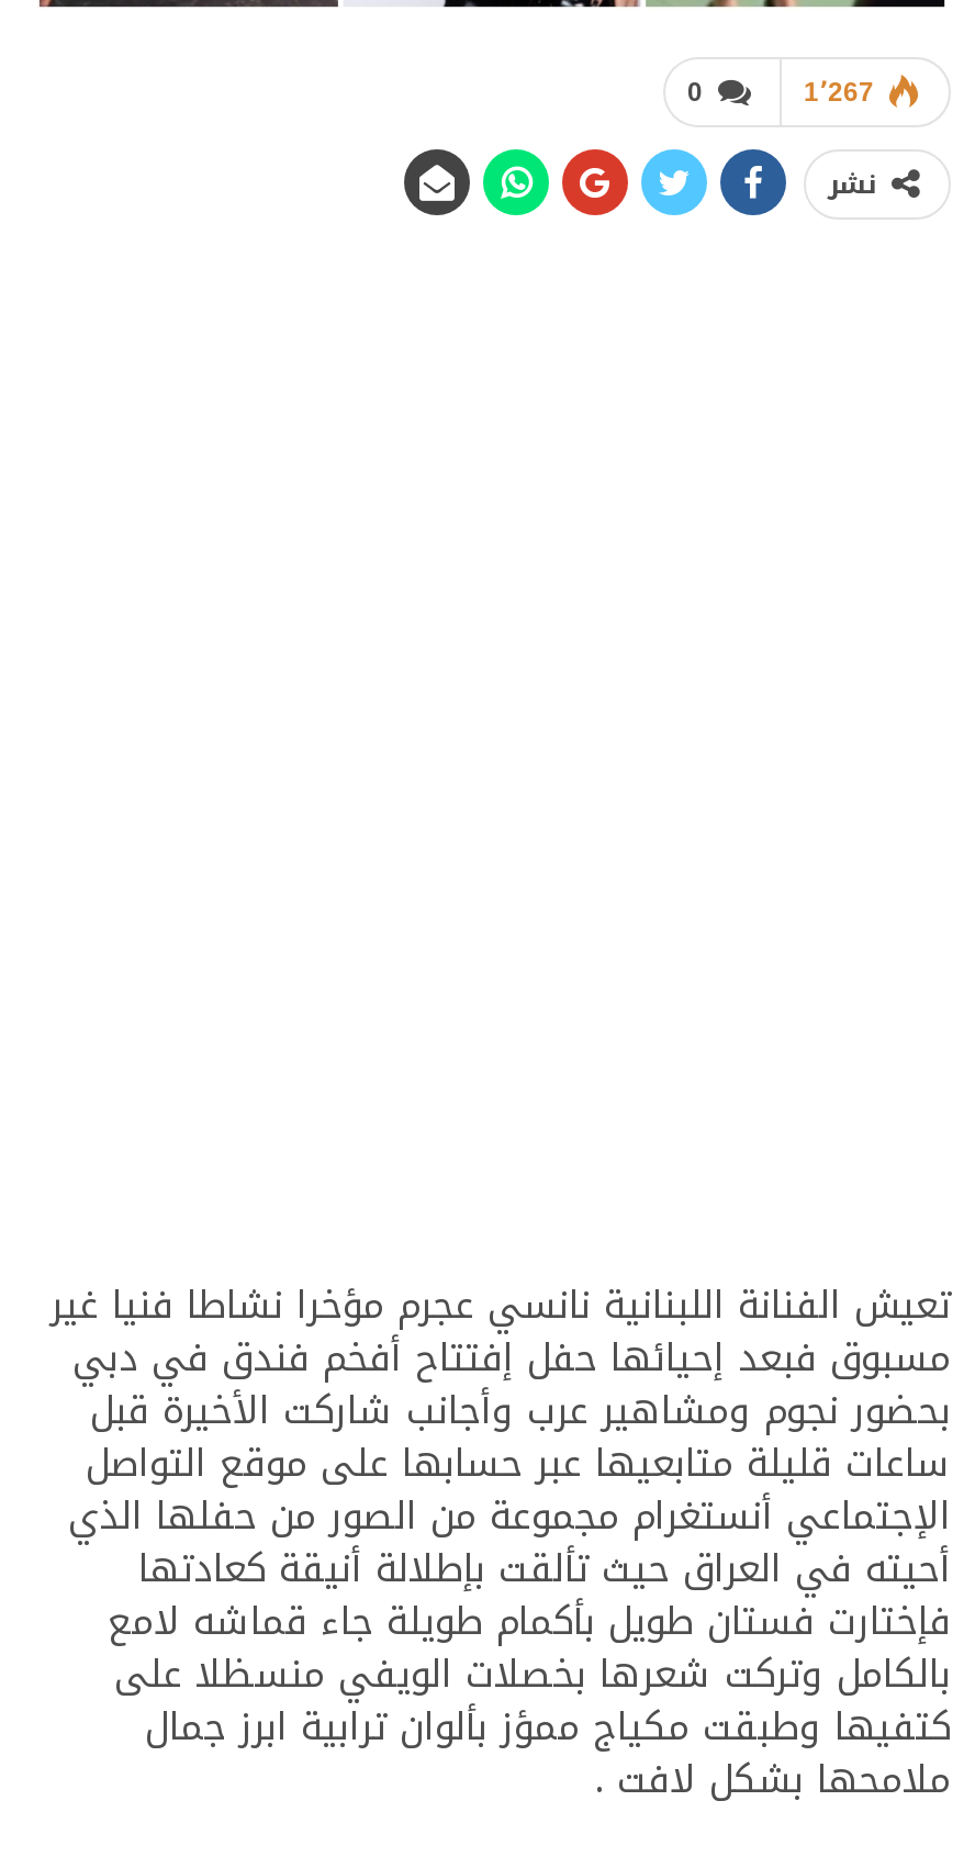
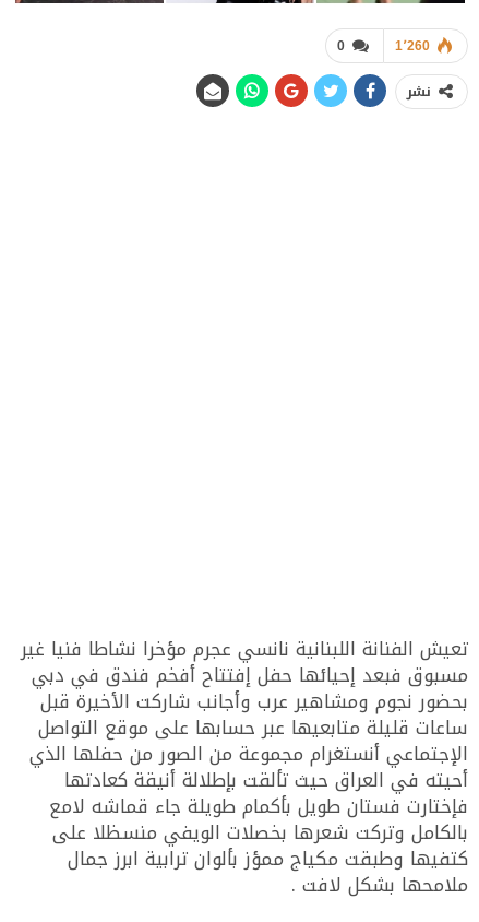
[804,76,874,107] 1٬267 -> [395,38,430,53] 1٬260

